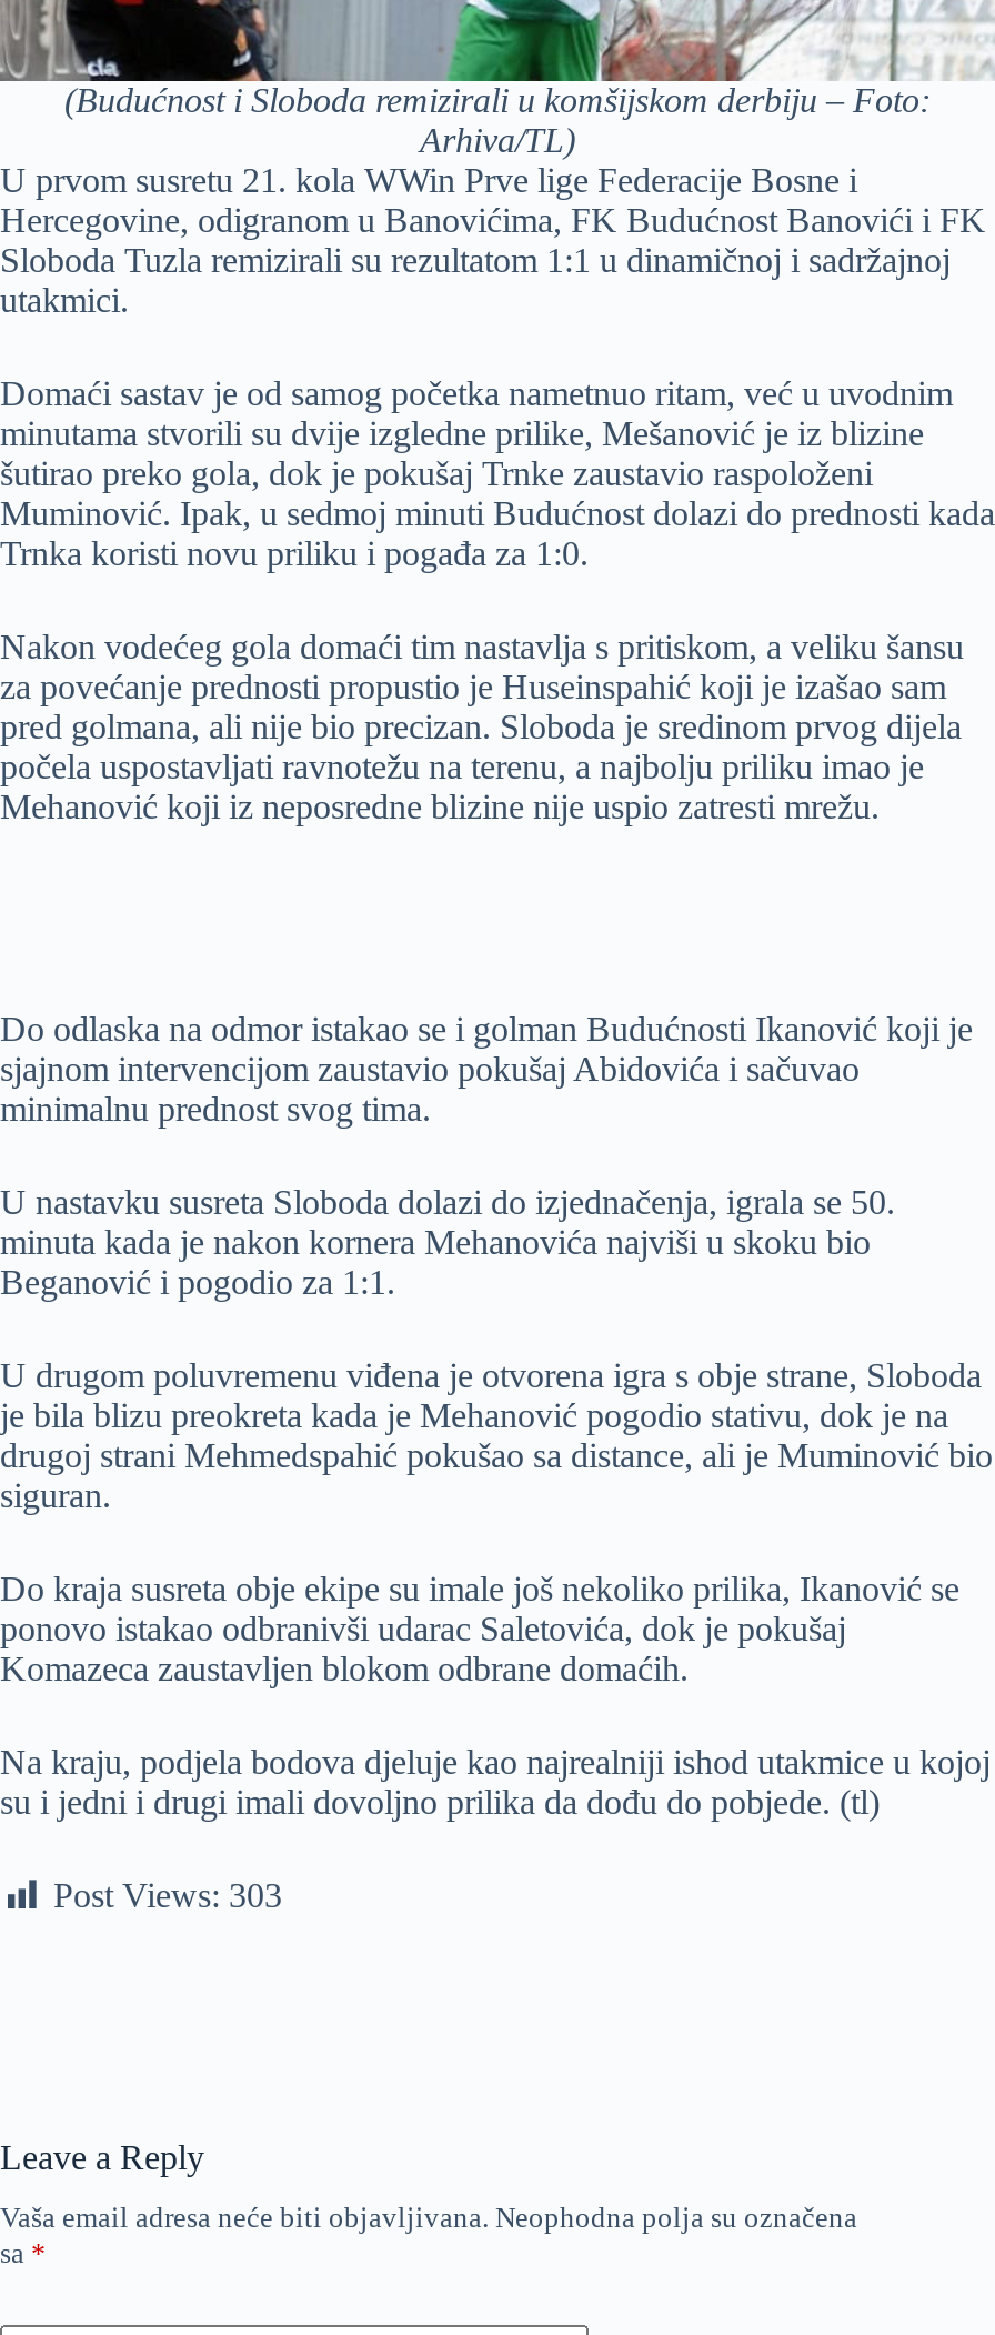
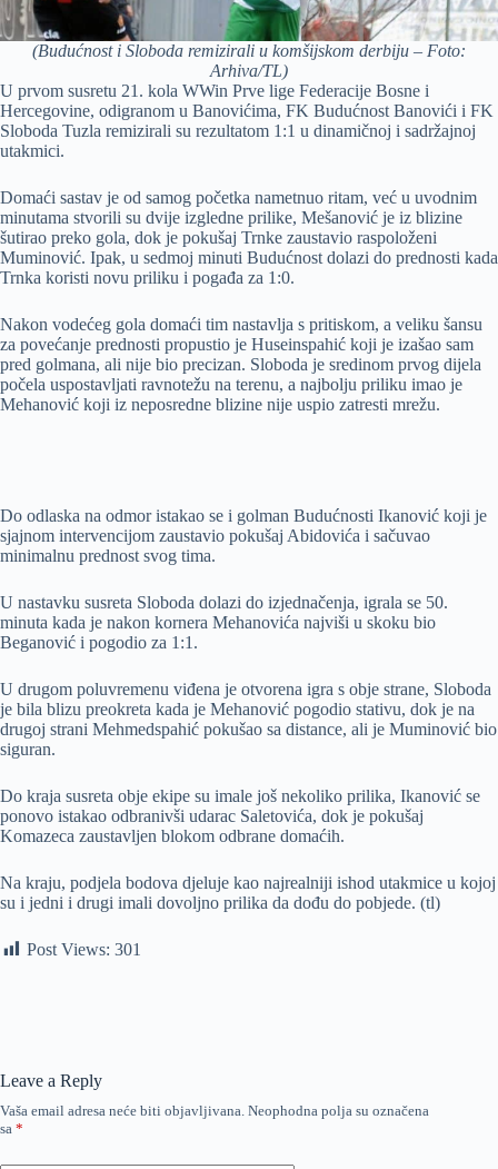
[53,1877,282,1915] Post Views: 303 -> [27,940,141,959] Post Views: 301

